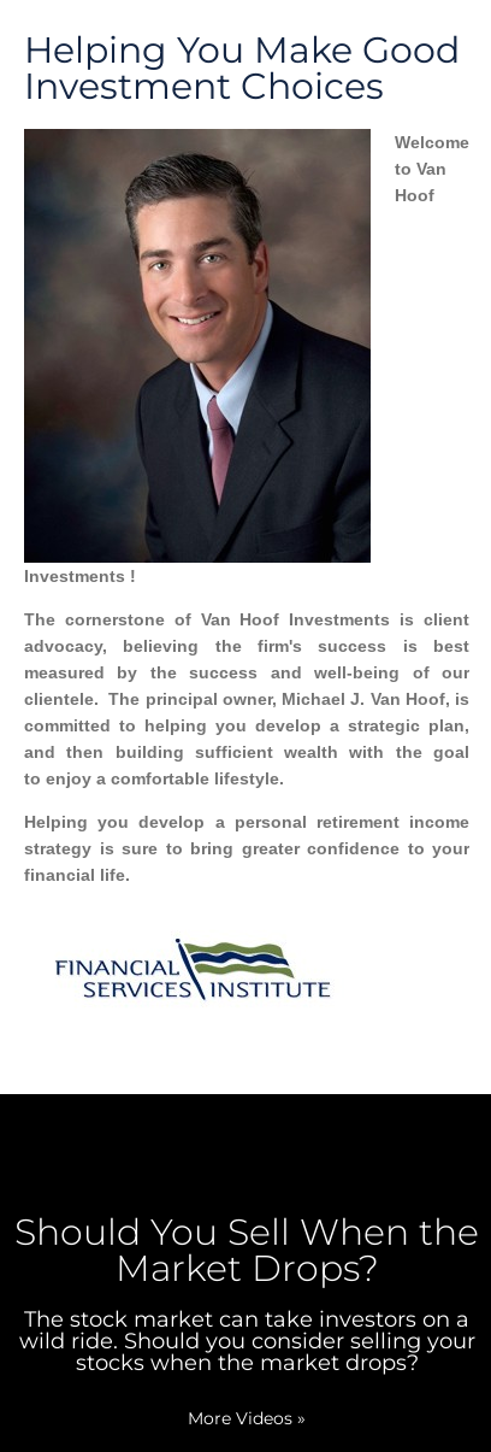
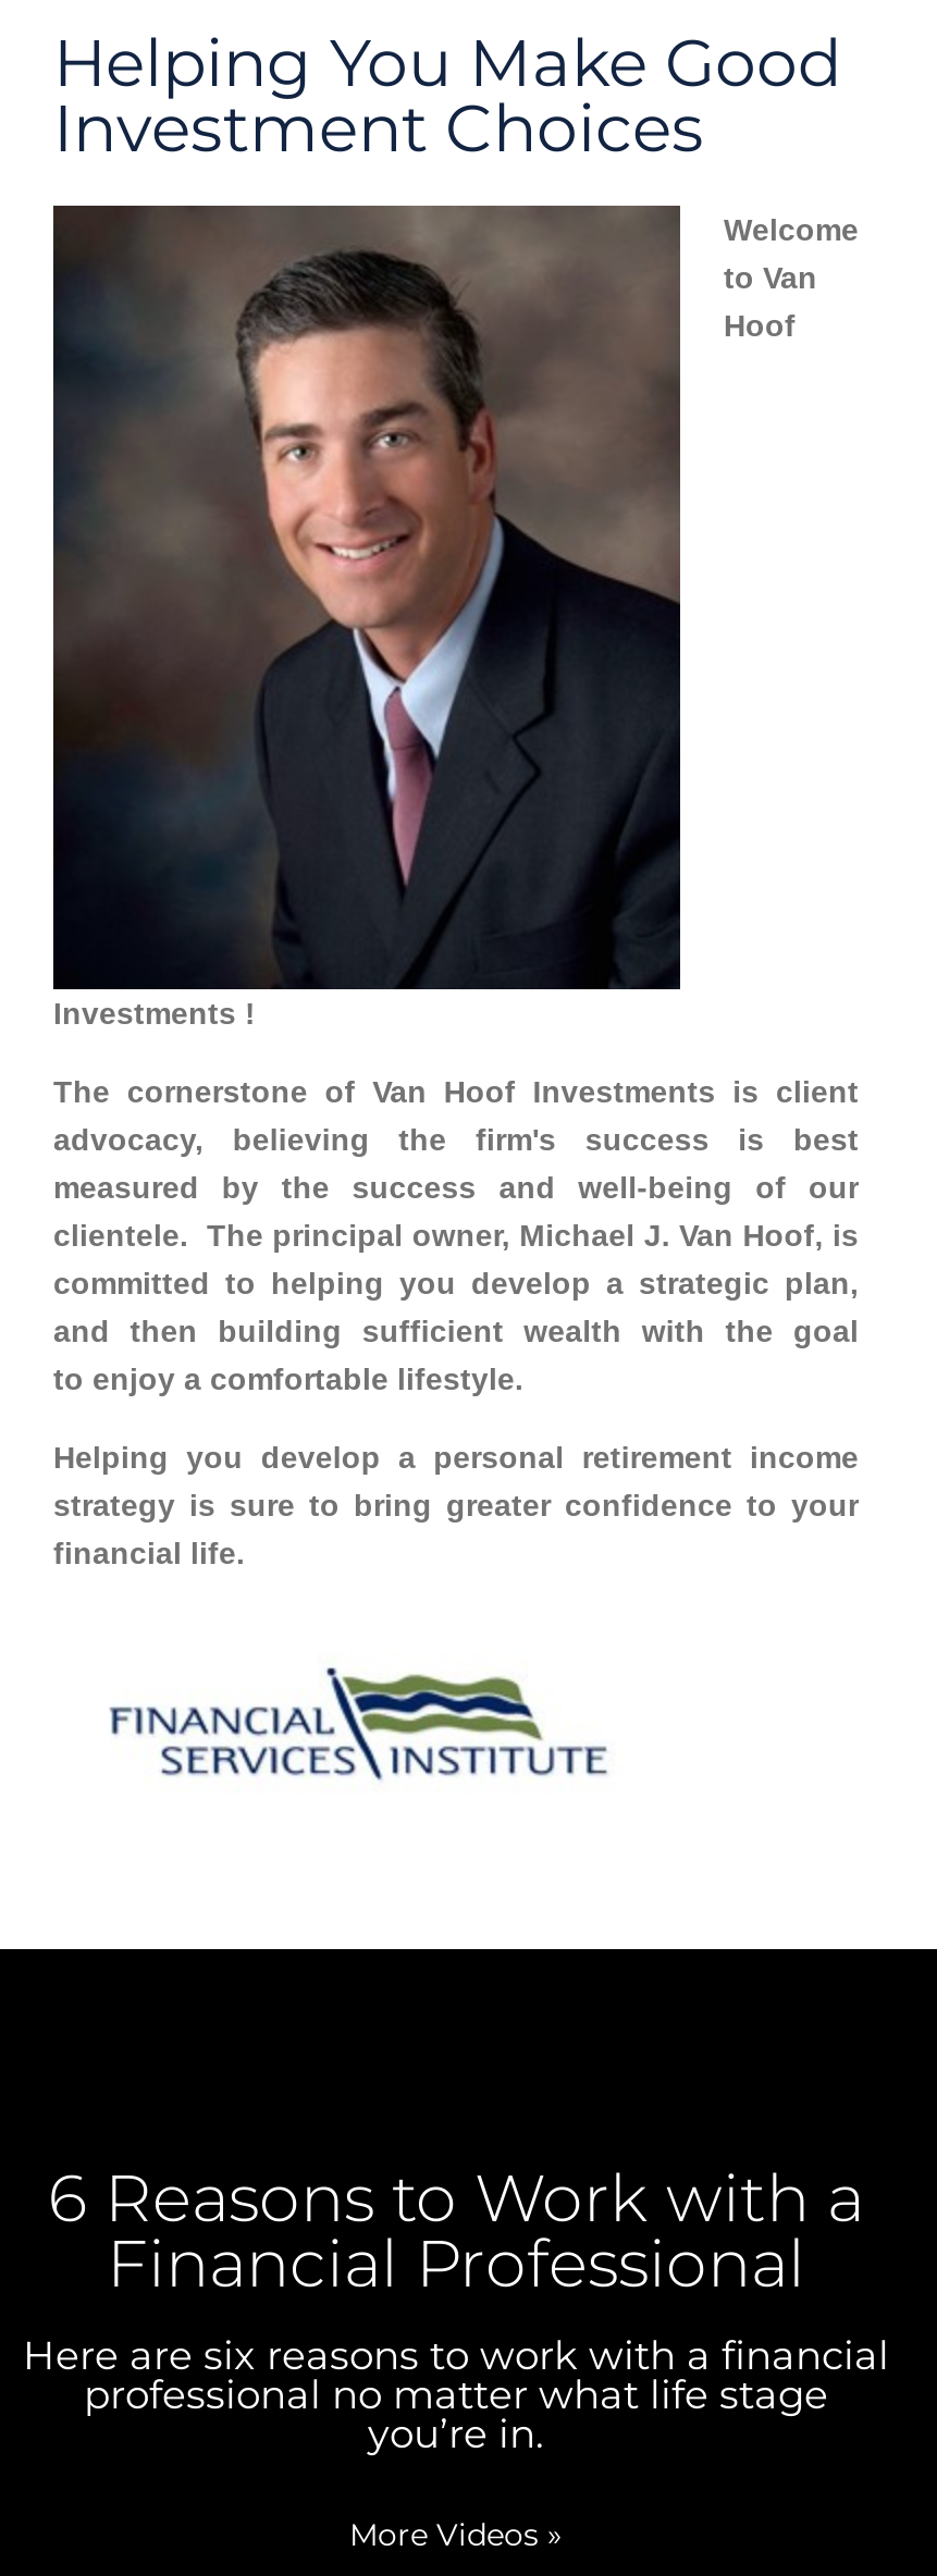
[14,1209,479,1375] Should You Sell When the | Market Drops? | The stock market can take investors on a | wild ride. Should you consider selling your | stocks when the market drops? -> [23,2157,889,2457] 6 Reasons to Work with a | Financial Professional | Here are six reasons to work with a financial | professional no matter what life stage | you’re in.

